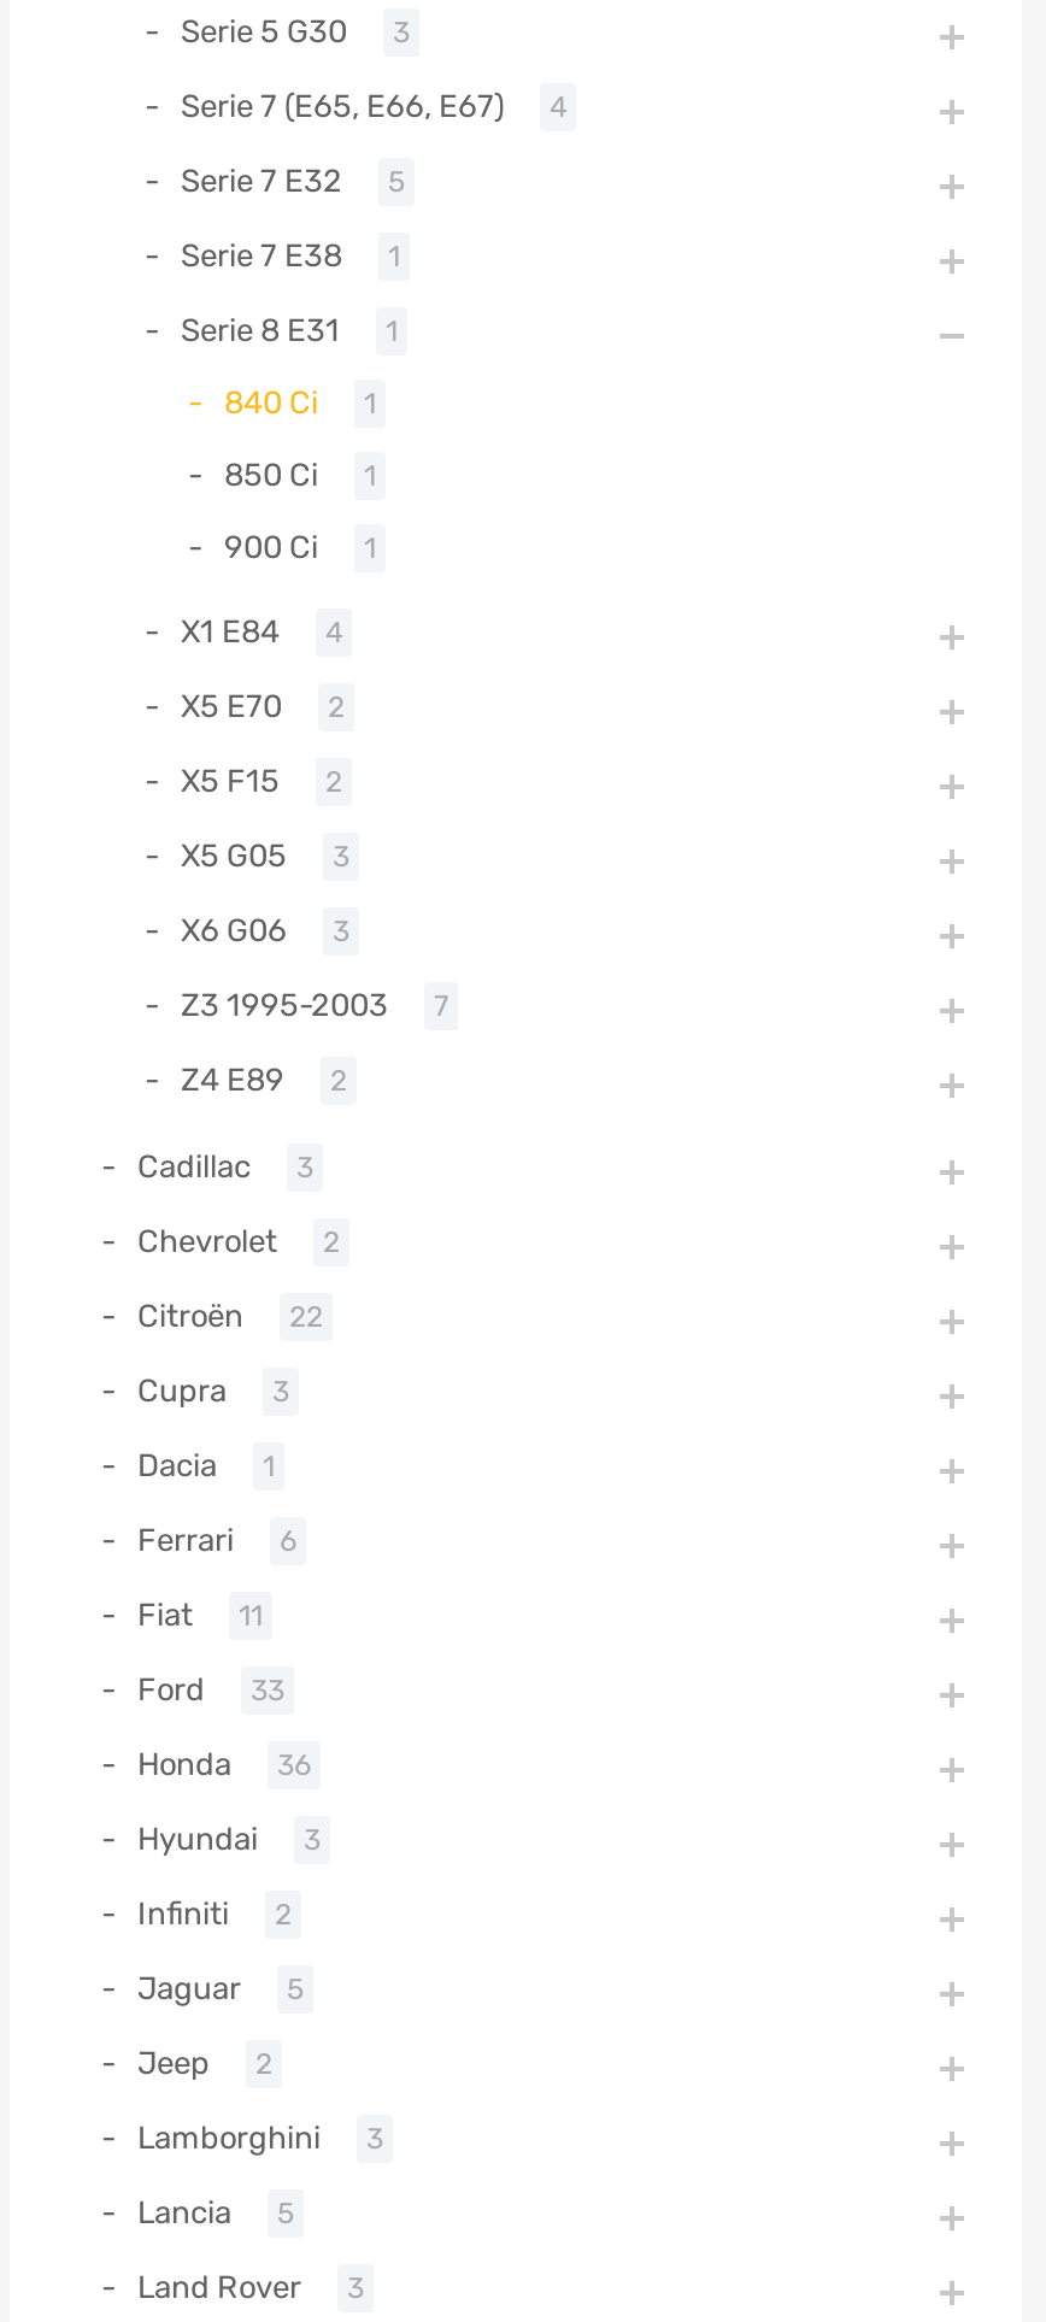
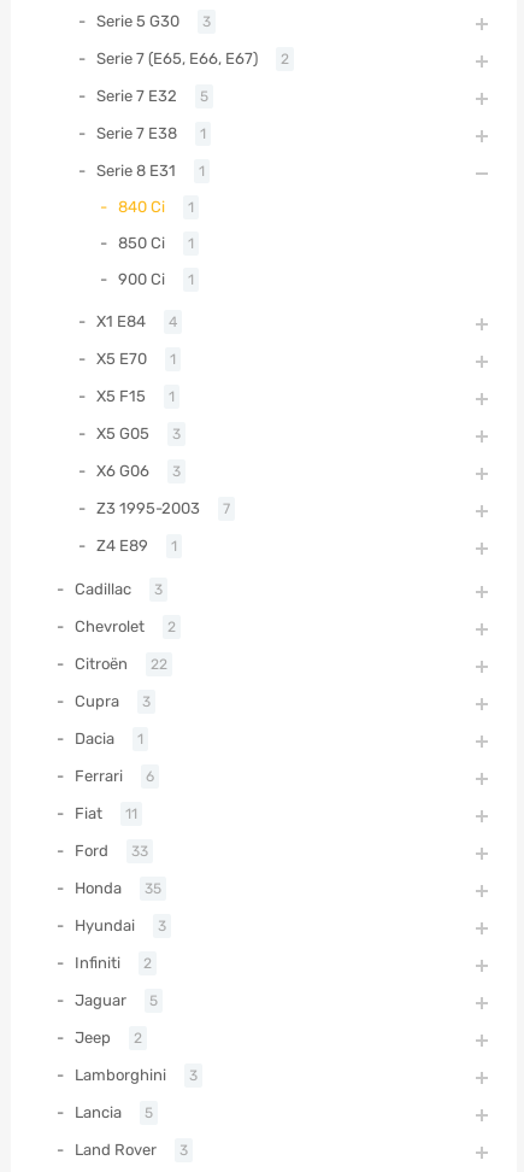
[181,88,566,125] Serie 7 (E65, E66, E67) 4 -> [96,50,289,68] Serie 7 (E65, E66, E67) 2
[181,689,345,725] X5 E70 2 -> [96,350,176,368] X5 E70 1
[181,763,342,799] X5 F15 2 -> [96,387,175,405] X5 F15 1
[181,1062,347,1098] Z4 E89 2 -> [96,537,177,555] Z4 E89 1
[137,1747,311,1783] Honda 36 -> [75,879,161,897] Honda 35

